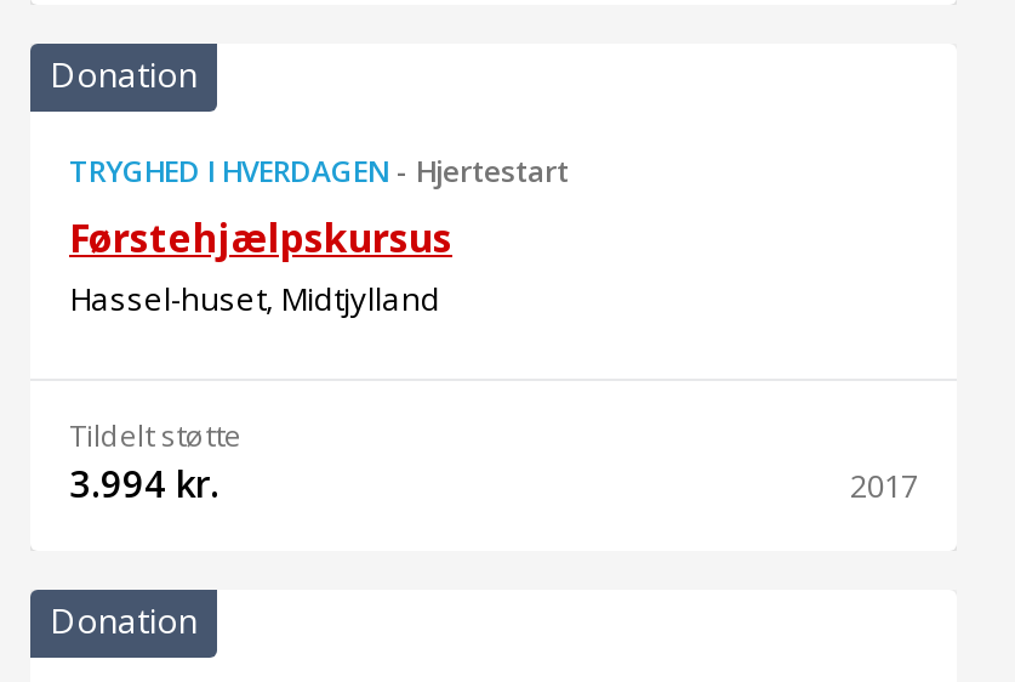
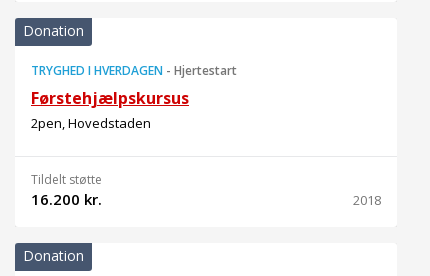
[69,277,440,320] Hassel-huset, Midtjylland -> [31,114,151,132] 2pen, Hovedstaden
[69,459,219,507] 3.994 kr. -> [31,189,102,209] 16.200 kr.
[850,464,918,507] 2017 -> [353,191,381,209] 2018

